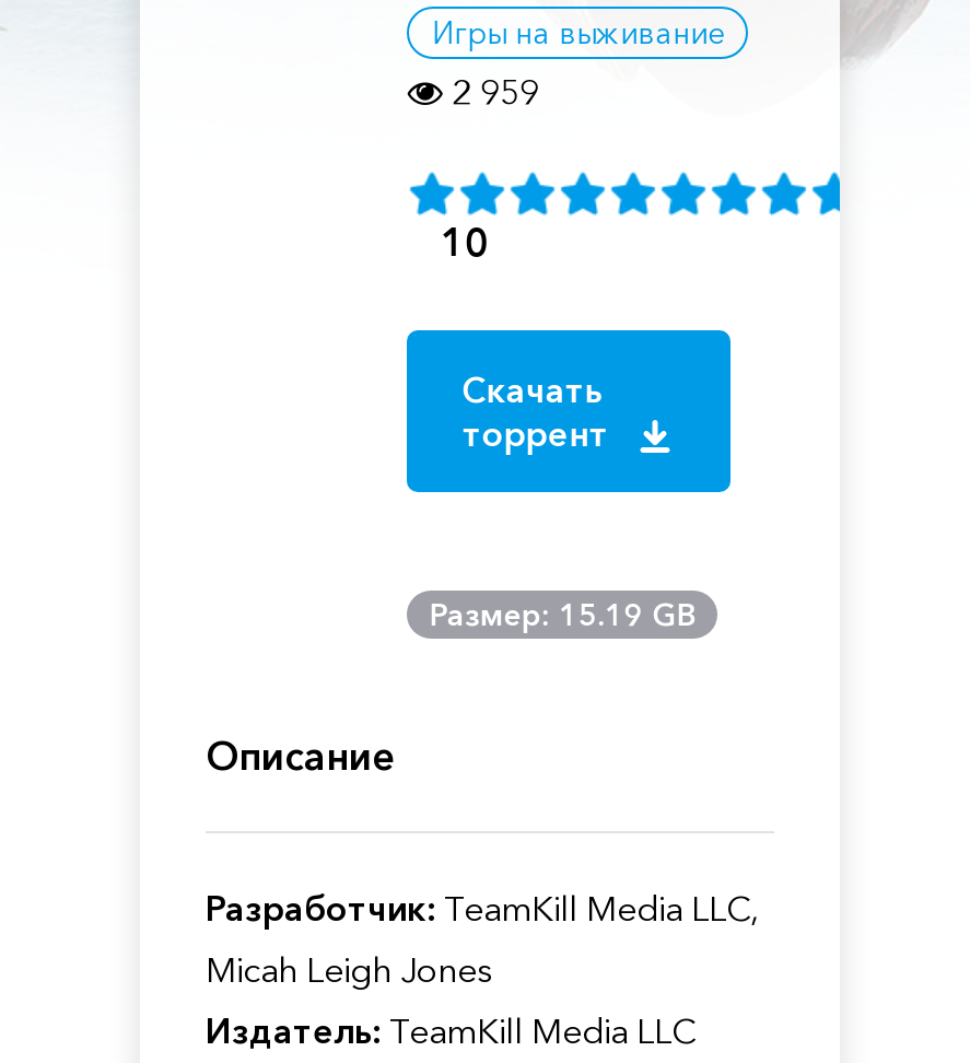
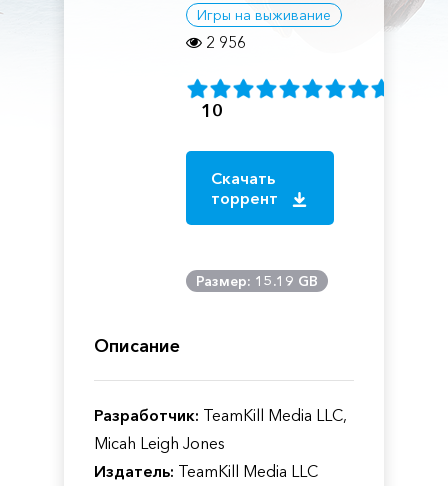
[443,70,539,114] 2 959 -> [202,32,246,52] 2 956

